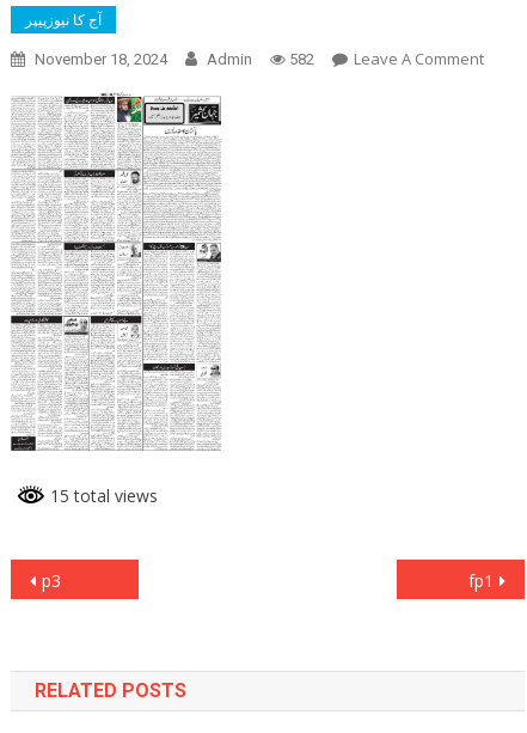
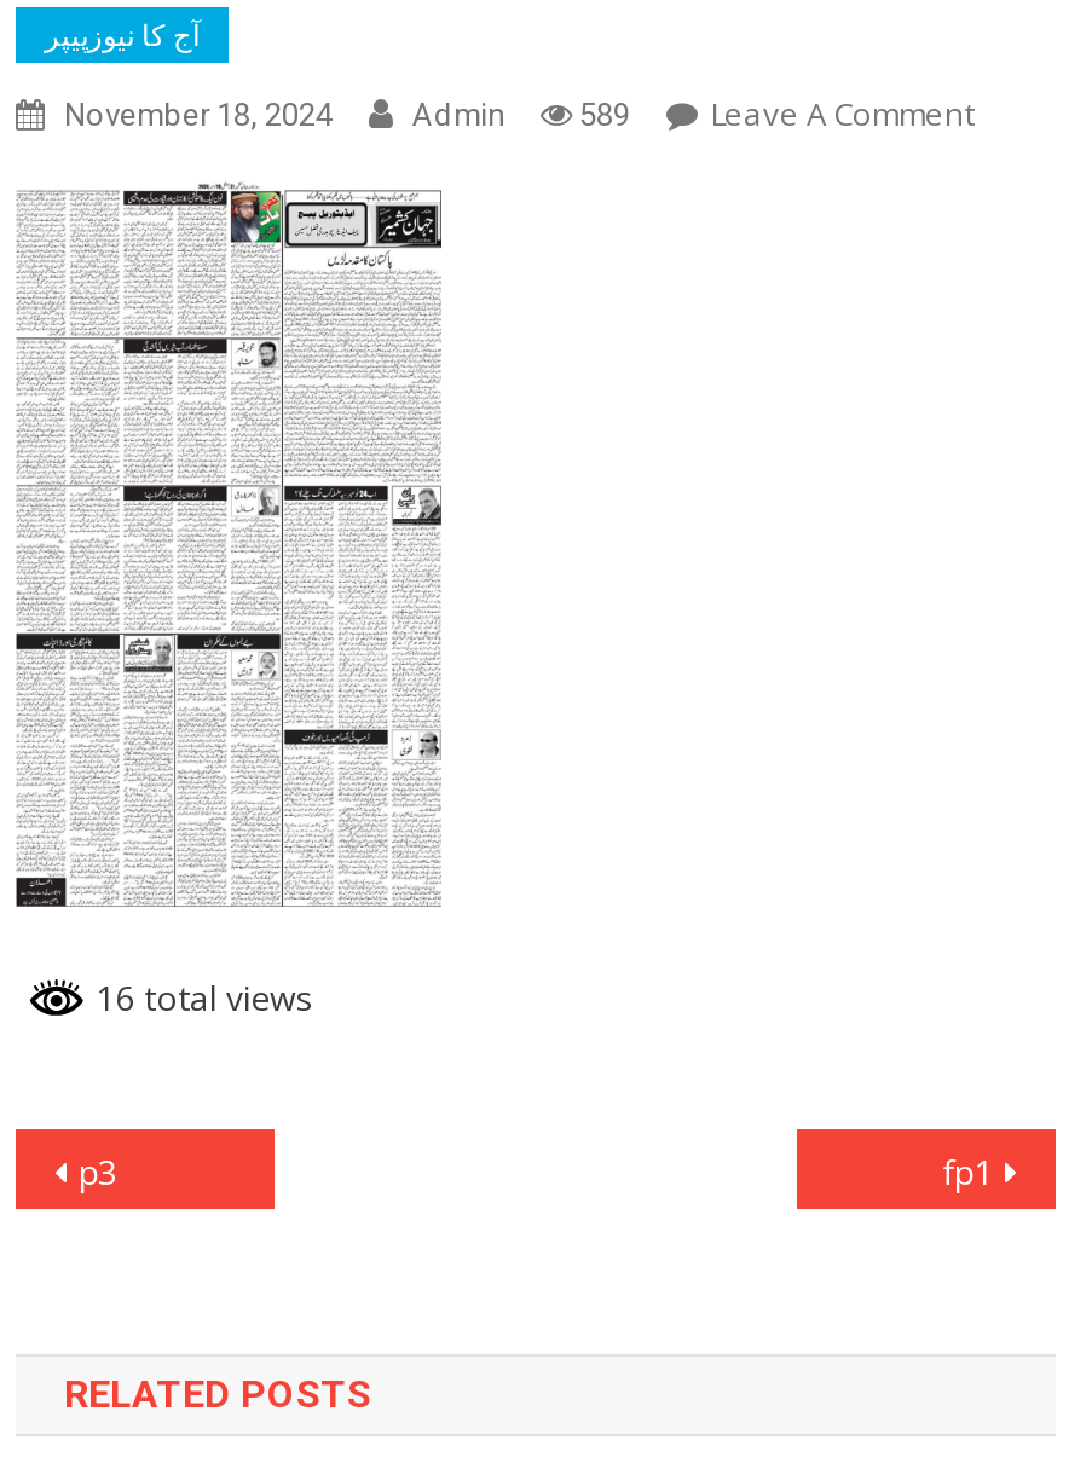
[289,50,314,68] 582 -> [579,97,630,134] 589
[45,484,158,507] 15 total views -> [86,974,313,1020] 16 total views

